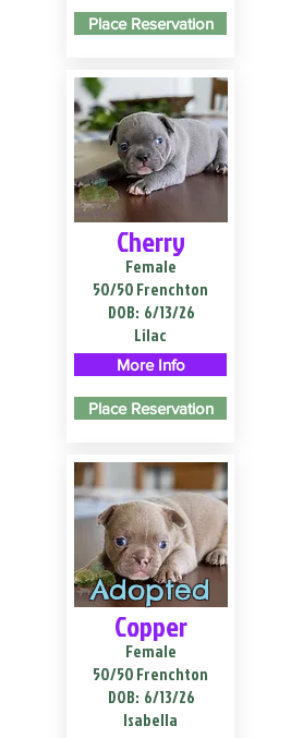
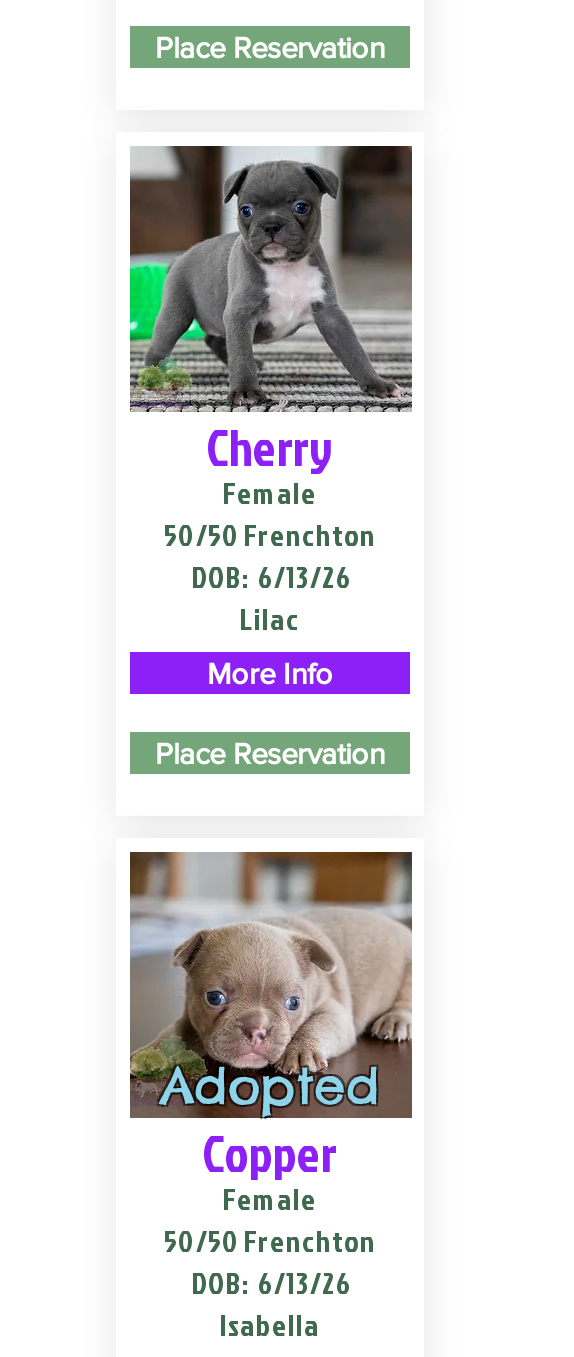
[73,76,228,222] [image] -> [128,144,414,412] [image]

